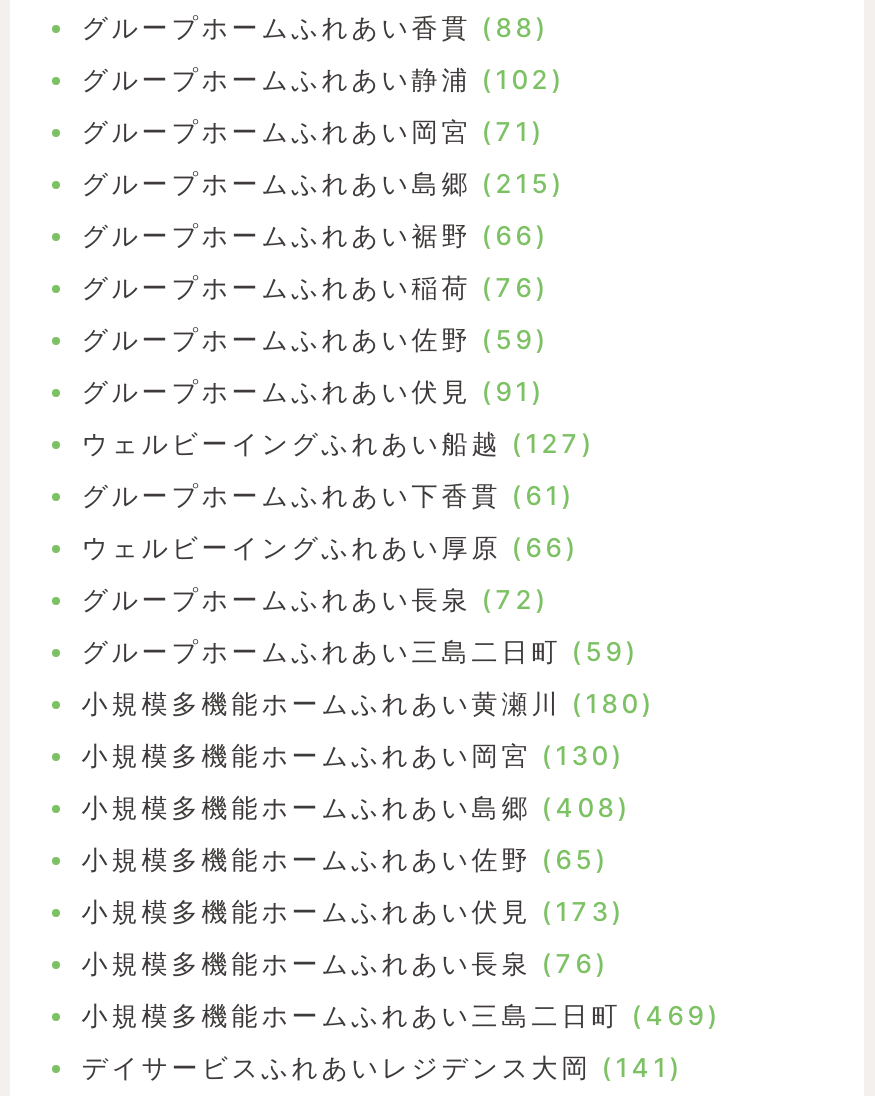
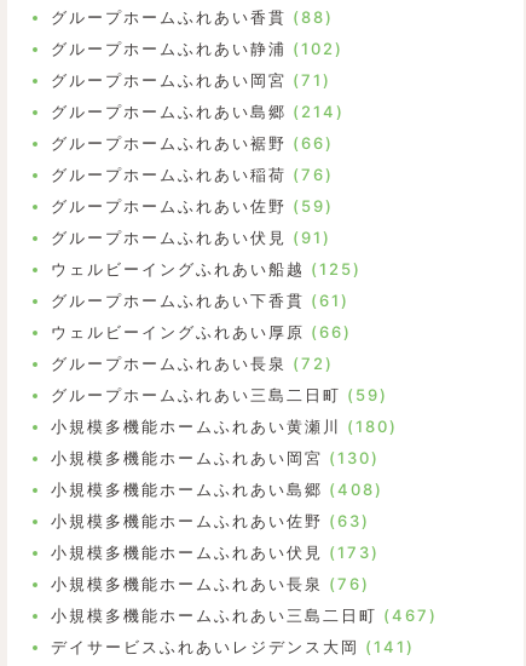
[81,167,565,199] グループホームふれあい島郷(215) -> [50,102,344,121] グループホームふれあい島郷(214)
[81,427,595,459] ウェルビーイングふれあい船越(127) -> [50,259,361,279] ウェルビーイングふれあい船越(125)
[81,843,609,875] 小規模多機能ホームふれあい佐野(65) -> [50,511,370,531] 小規模多機能ホームふれあい佐野(63)
[81,999,721,1031] 小規模多機能ホームふれあい三島二日町(469) -> [50,606,437,625] 小規模多機能ホームふれあい三島二日町(467)

